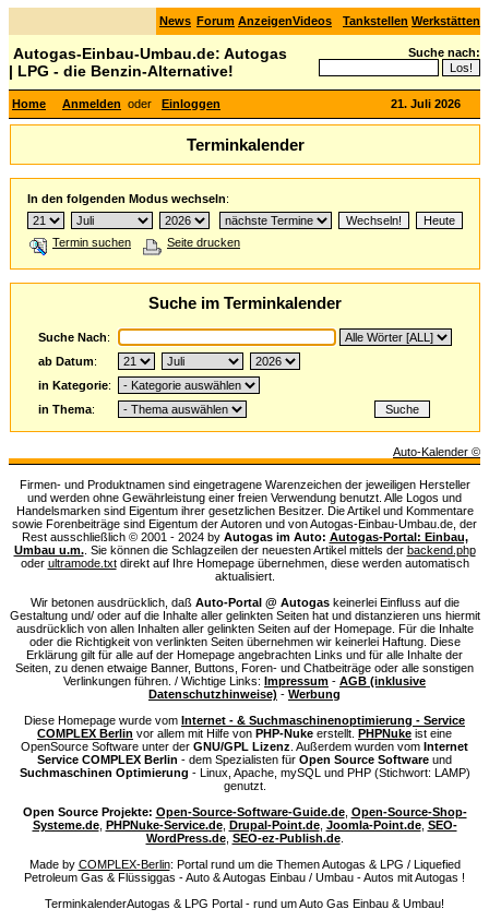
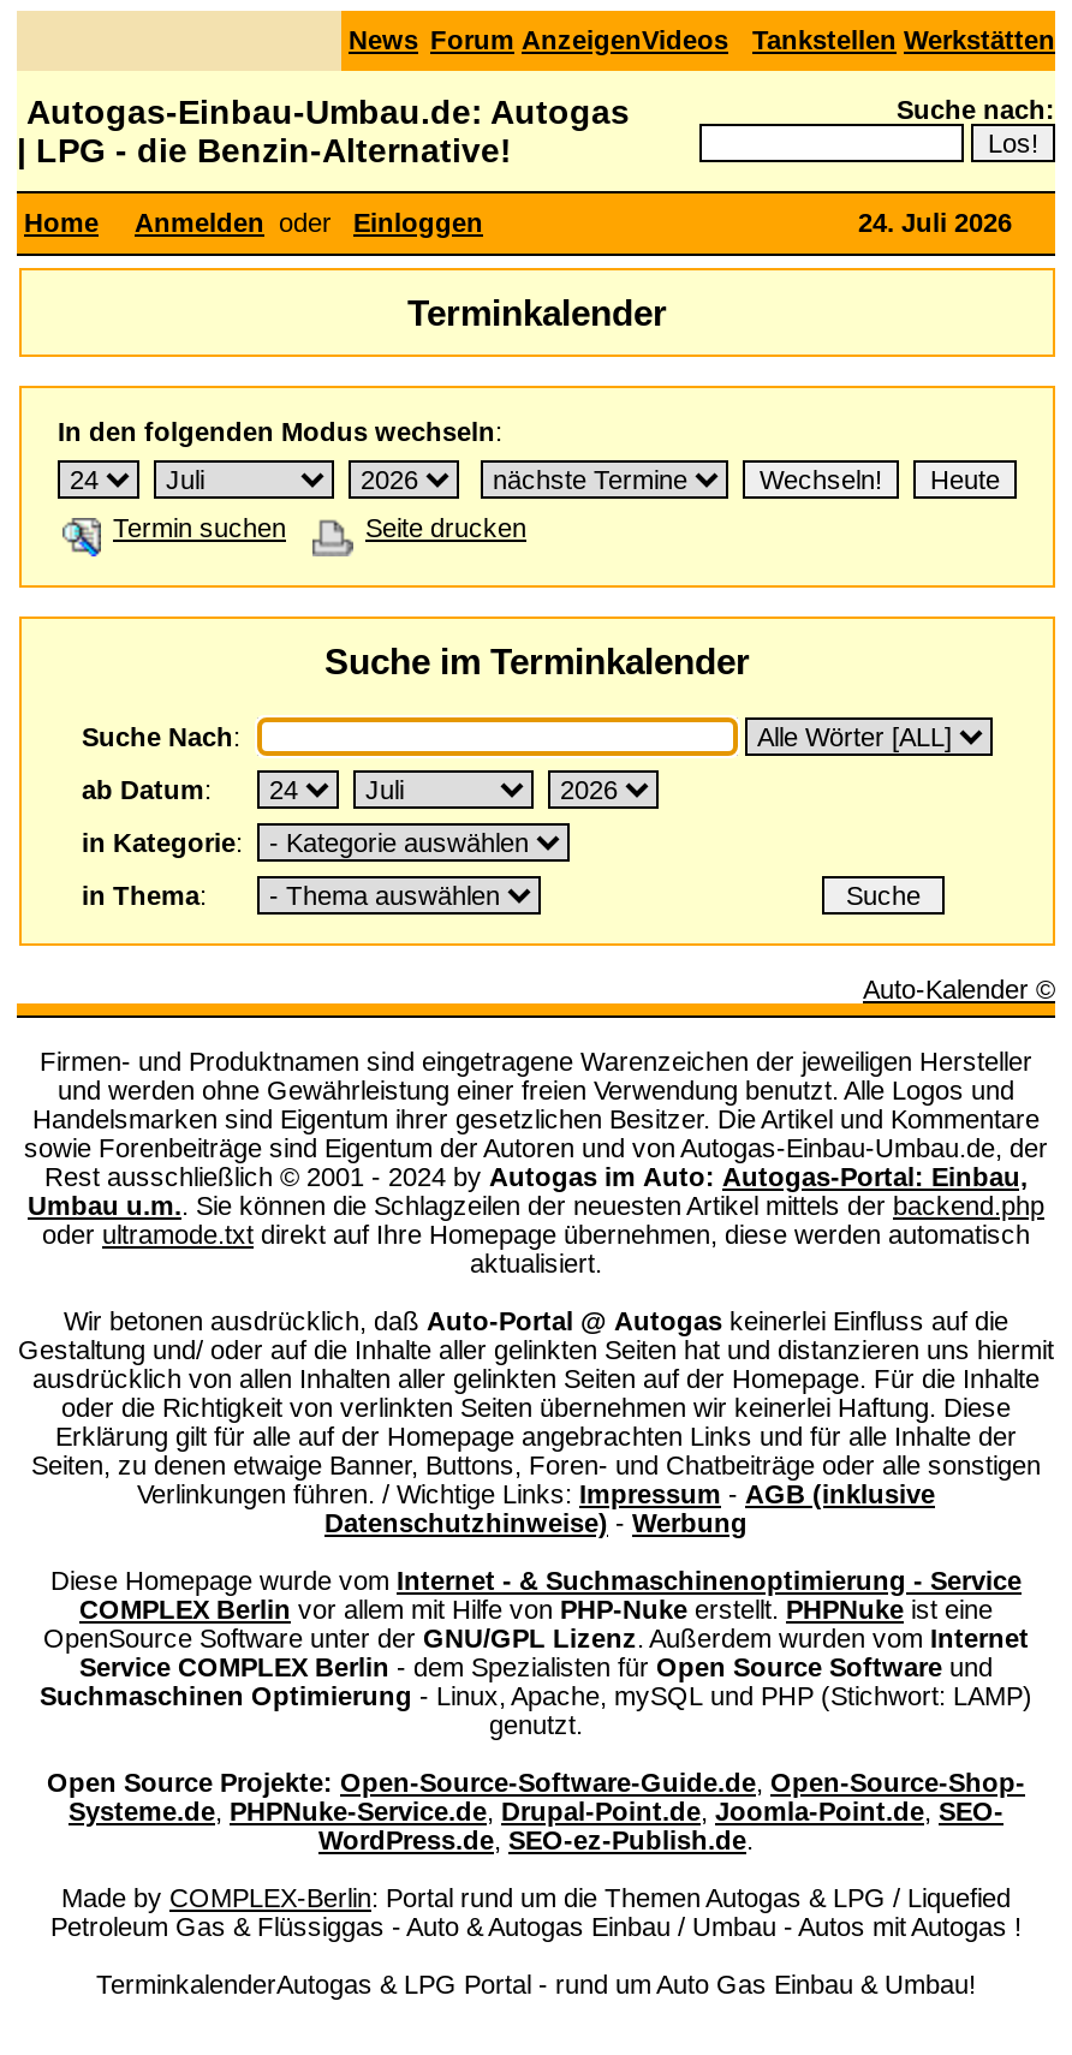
[391,97,461,110] 21. Juli 2026 -> [858,208,1012,237] 24. Juli 2026

